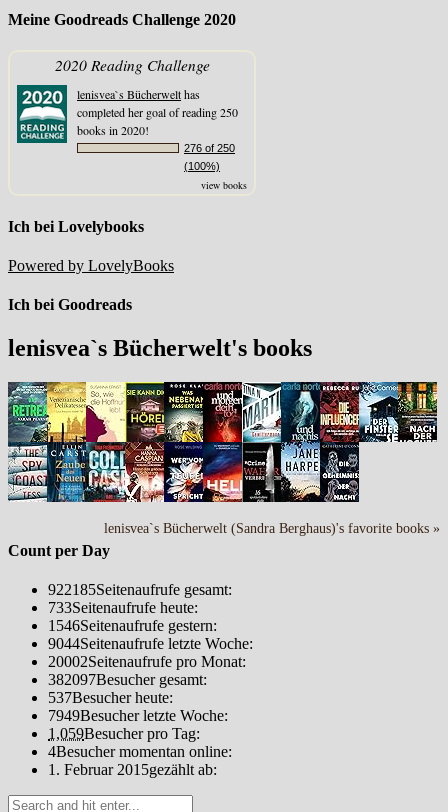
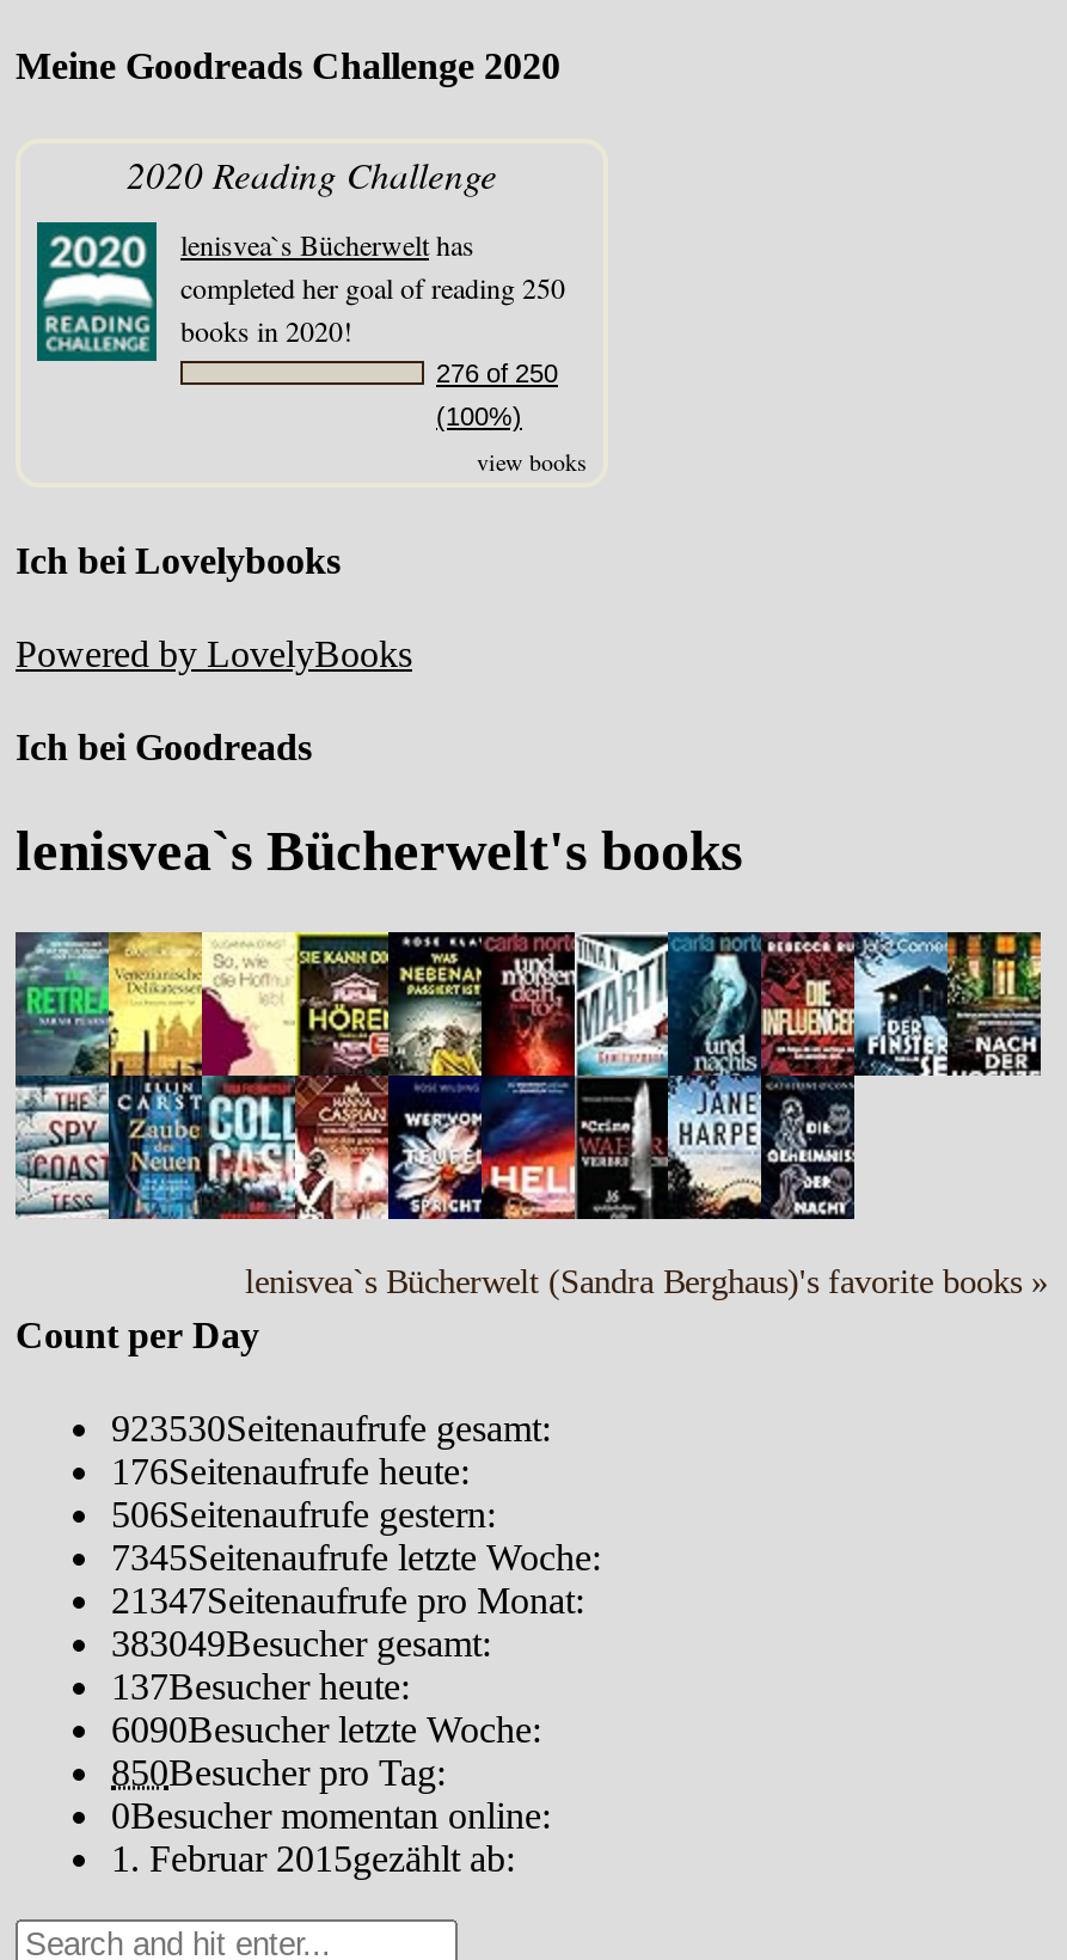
[48,581,232,598] 922185Seitenaufrufe gesamt: -> [111,1407,551,1448] 923530Seitenaufrufe gesamt:
[48,599,198,616] 733Seitenaufrufe heute: -> [111,1450,470,1491] 176Seitenaufrufe heute:
[48,617,217,634] 1546Seitenaufrufe gestern: -> [111,1493,496,1534] 506Seitenaufrufe gestern:
[48,635,253,652] 9044Seitenaufrufe letzte Woche: -> [111,1536,601,1577] 7345Seitenaufrufe letzte Woche:
[48,653,246,670] 20002Seitenaufrufe pro Monat: -> [111,1579,584,1620] 21347Seitenaufrufe pro Monat:
[48,671,207,688] 382097Besucher gesamt: -> [111,1622,491,1663] 383049Besucher gesamt:
[48,689,173,706] 537Besucher heute: -> [111,1666,410,1706] 137Besucher heute:
[48,707,228,724] 7949Besucher letzte Woche: -> [111,1709,541,1749] 6090Besucher letzte Woche:
[48,725,200,742] 1,059Besucher pro Tag: -> [111,1752,446,1792] 850Besucher pro Tag:
[48,743,232,760] 4Besucher momentan online: -> [111,1795,551,1835] 0Besucher momentan online:

